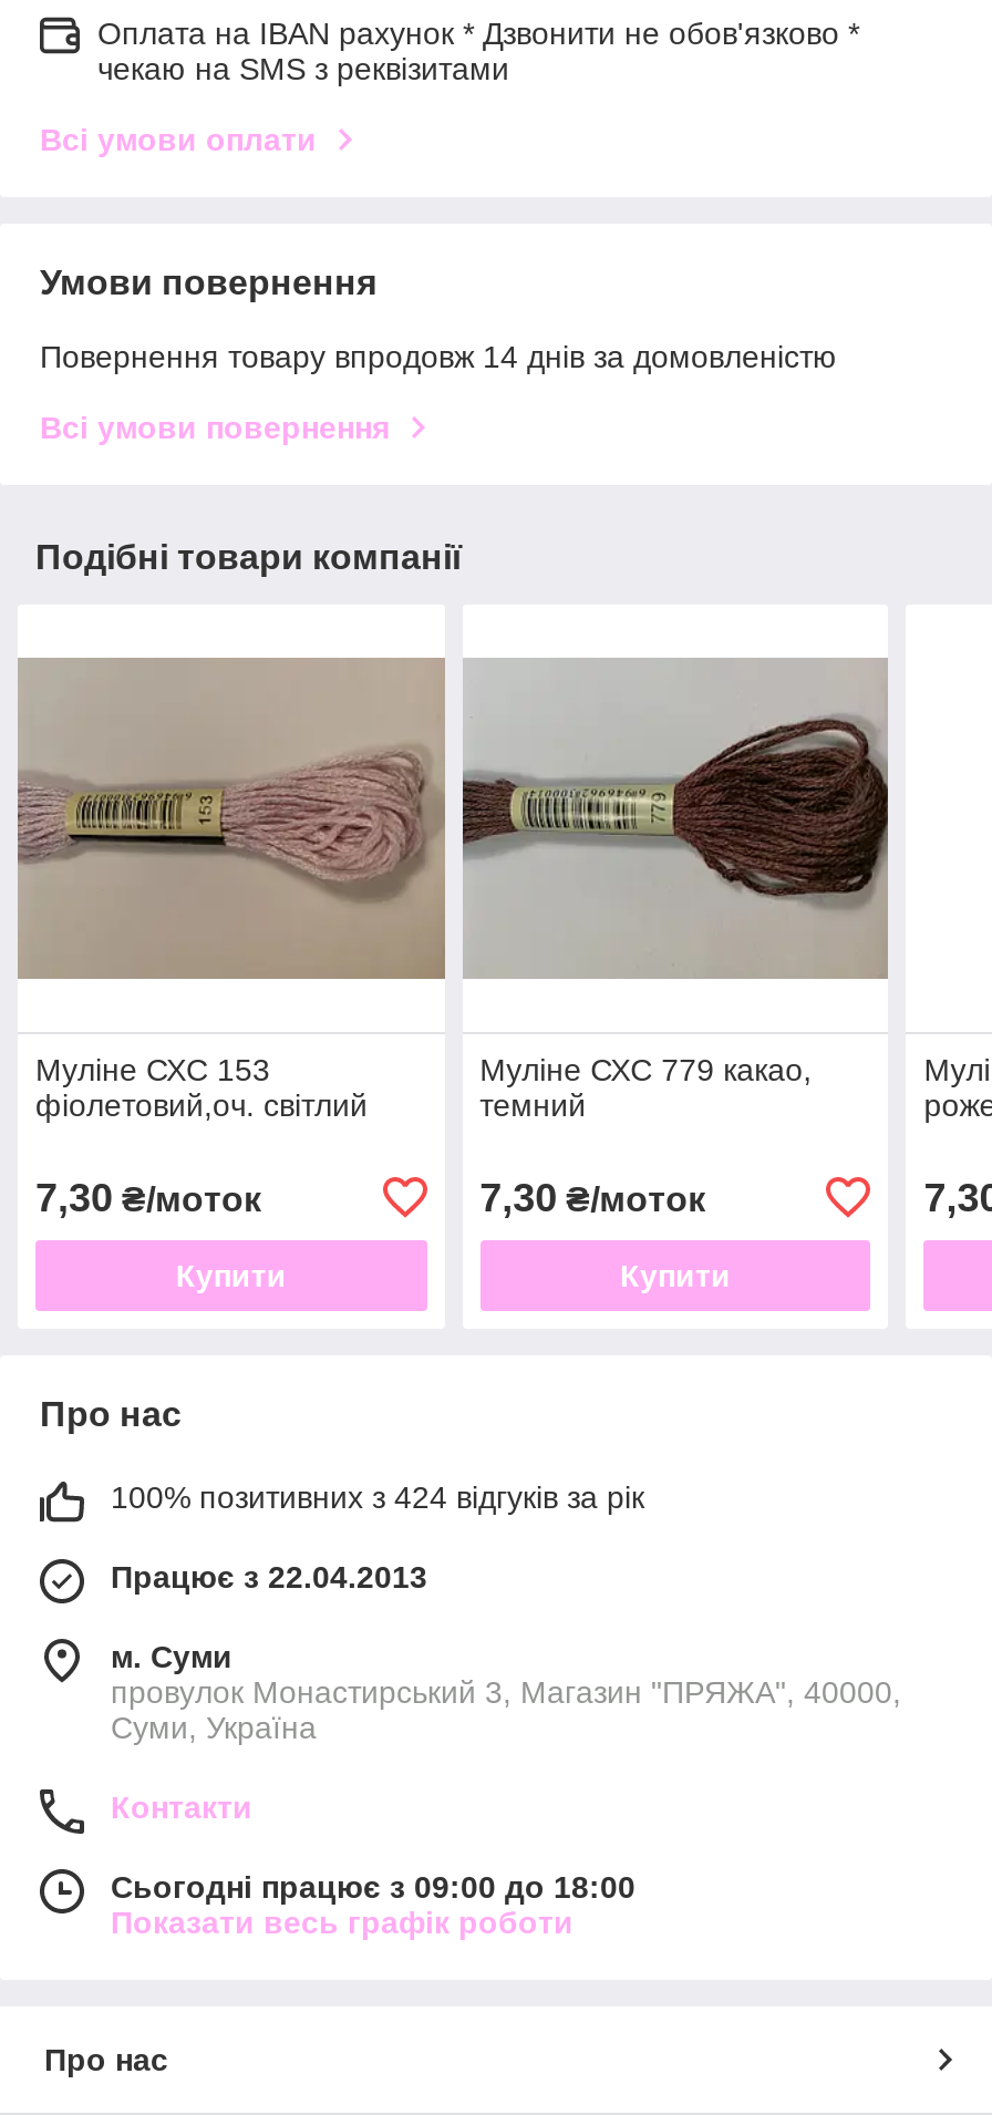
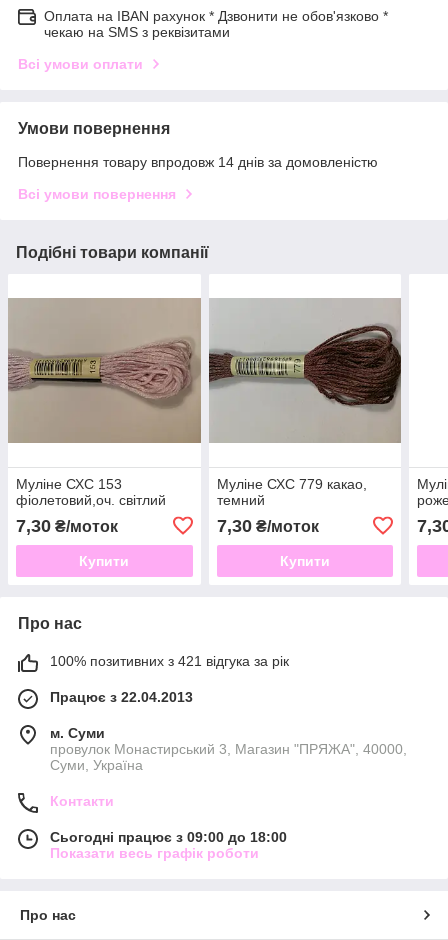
[111,1479,644,1514] 100% позитивних з 424 відгуків за рік -> [50,653,289,669] 100% позитивних з 421 відгука за рік

